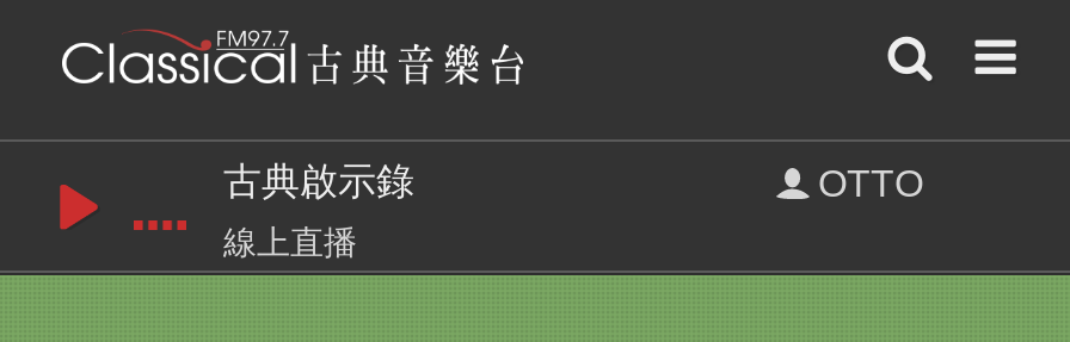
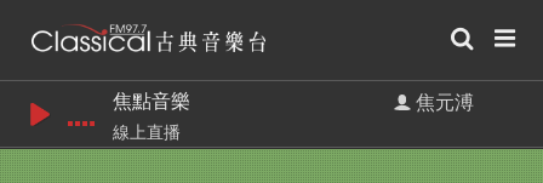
[223,161,923,203] 古典啟示錄 | OTTO -> [113,91,473,112] 焦點音樂 | 焦元溥

